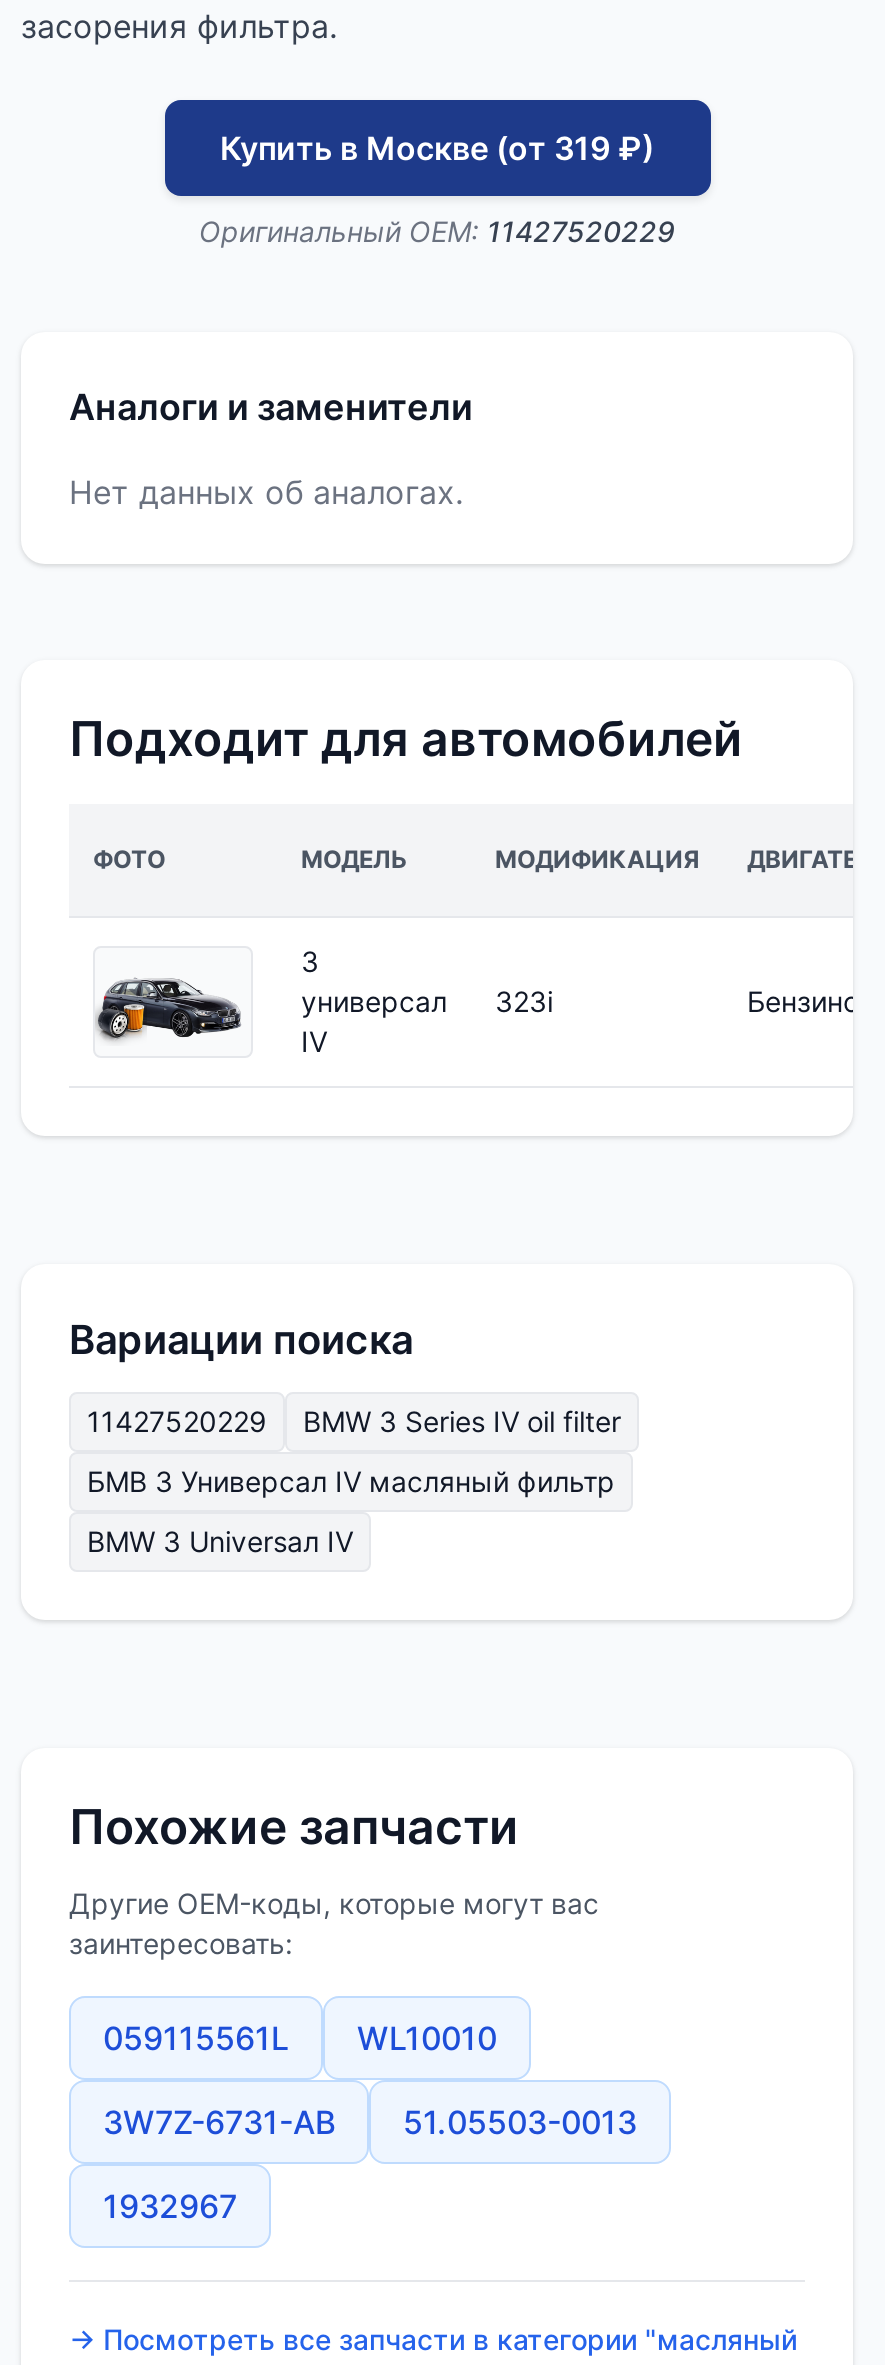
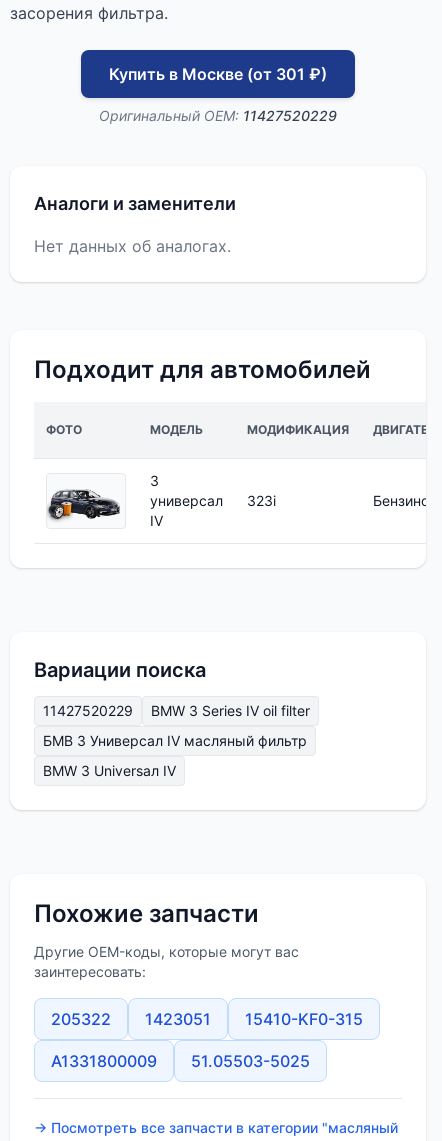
[220,128,654,168] Купить в Москве (от 319 ₽) -> [109,64,327,84] Купить в Москве (от 301 ₽)
[103,2018,637,2226] 059115561L | WL10010 | 3W7Z-6731-AB | 51.05503-0013 | 1932967 -> [51,1009,363,1071] 205322 | 1423051 | 15410-KF0-315 | A1331800009 | 51.05503-5025

